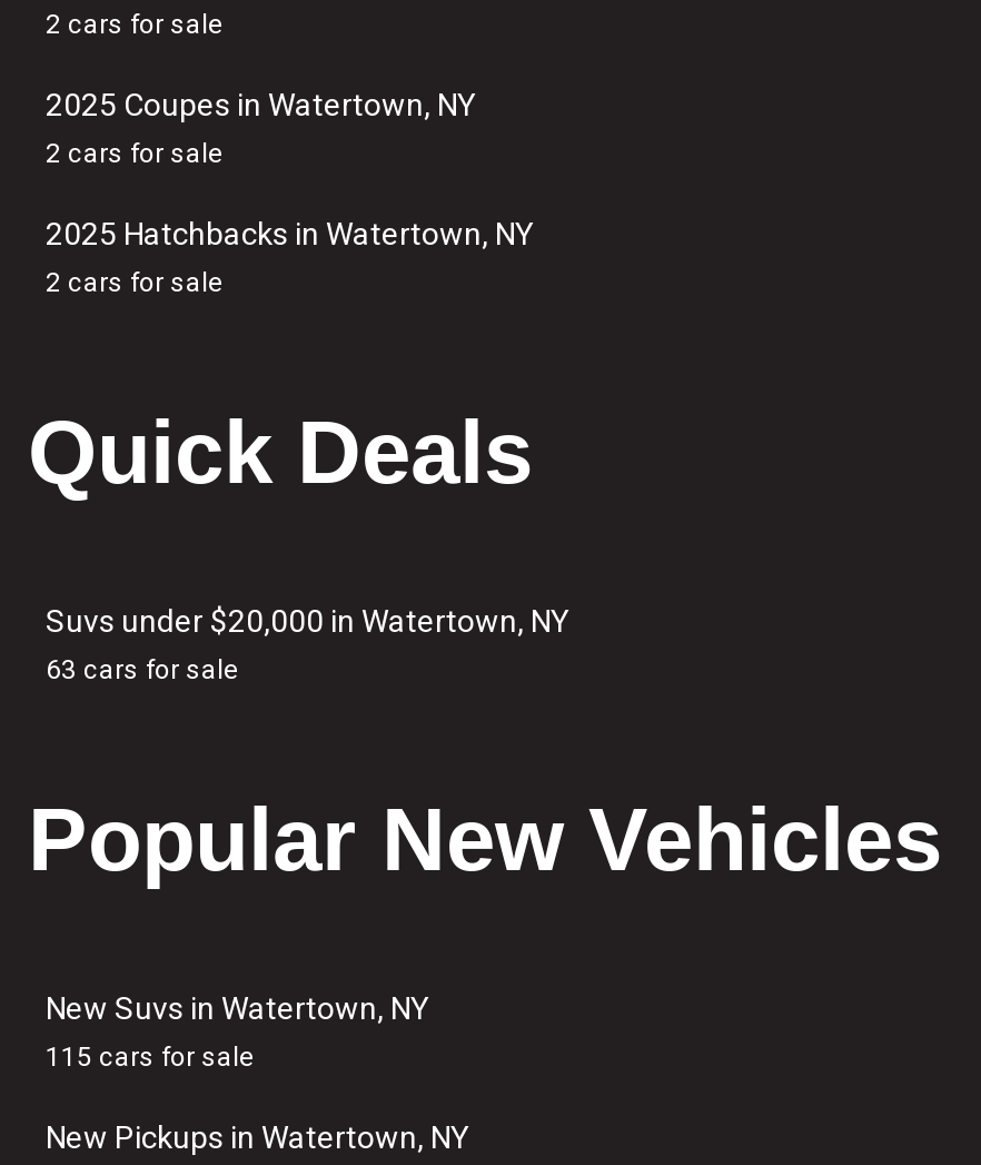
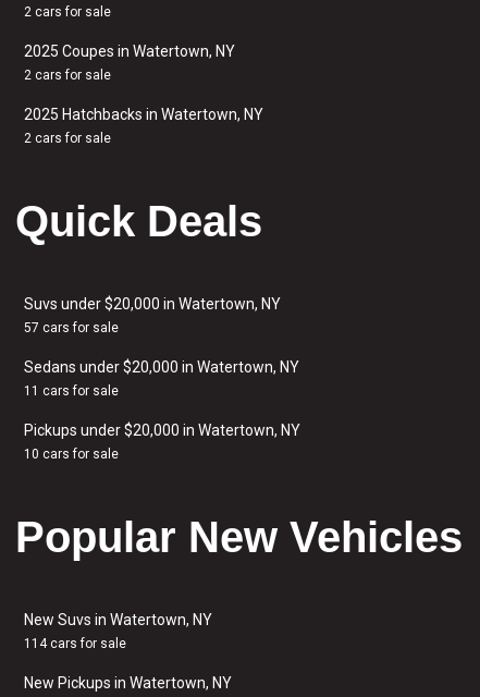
[46,654,239,685] 63 cars for sale -> [24,320,300,462] 57 cars for sale | Sedans under $20,000 in Watertown, NY | 11 cars for sale | Pickups under $20,000 in Watertown, NY | 10 cars for sale
[46,1041,255,1073] 115 cars for sale -> [24,636,126,651] 114 cars for sale

